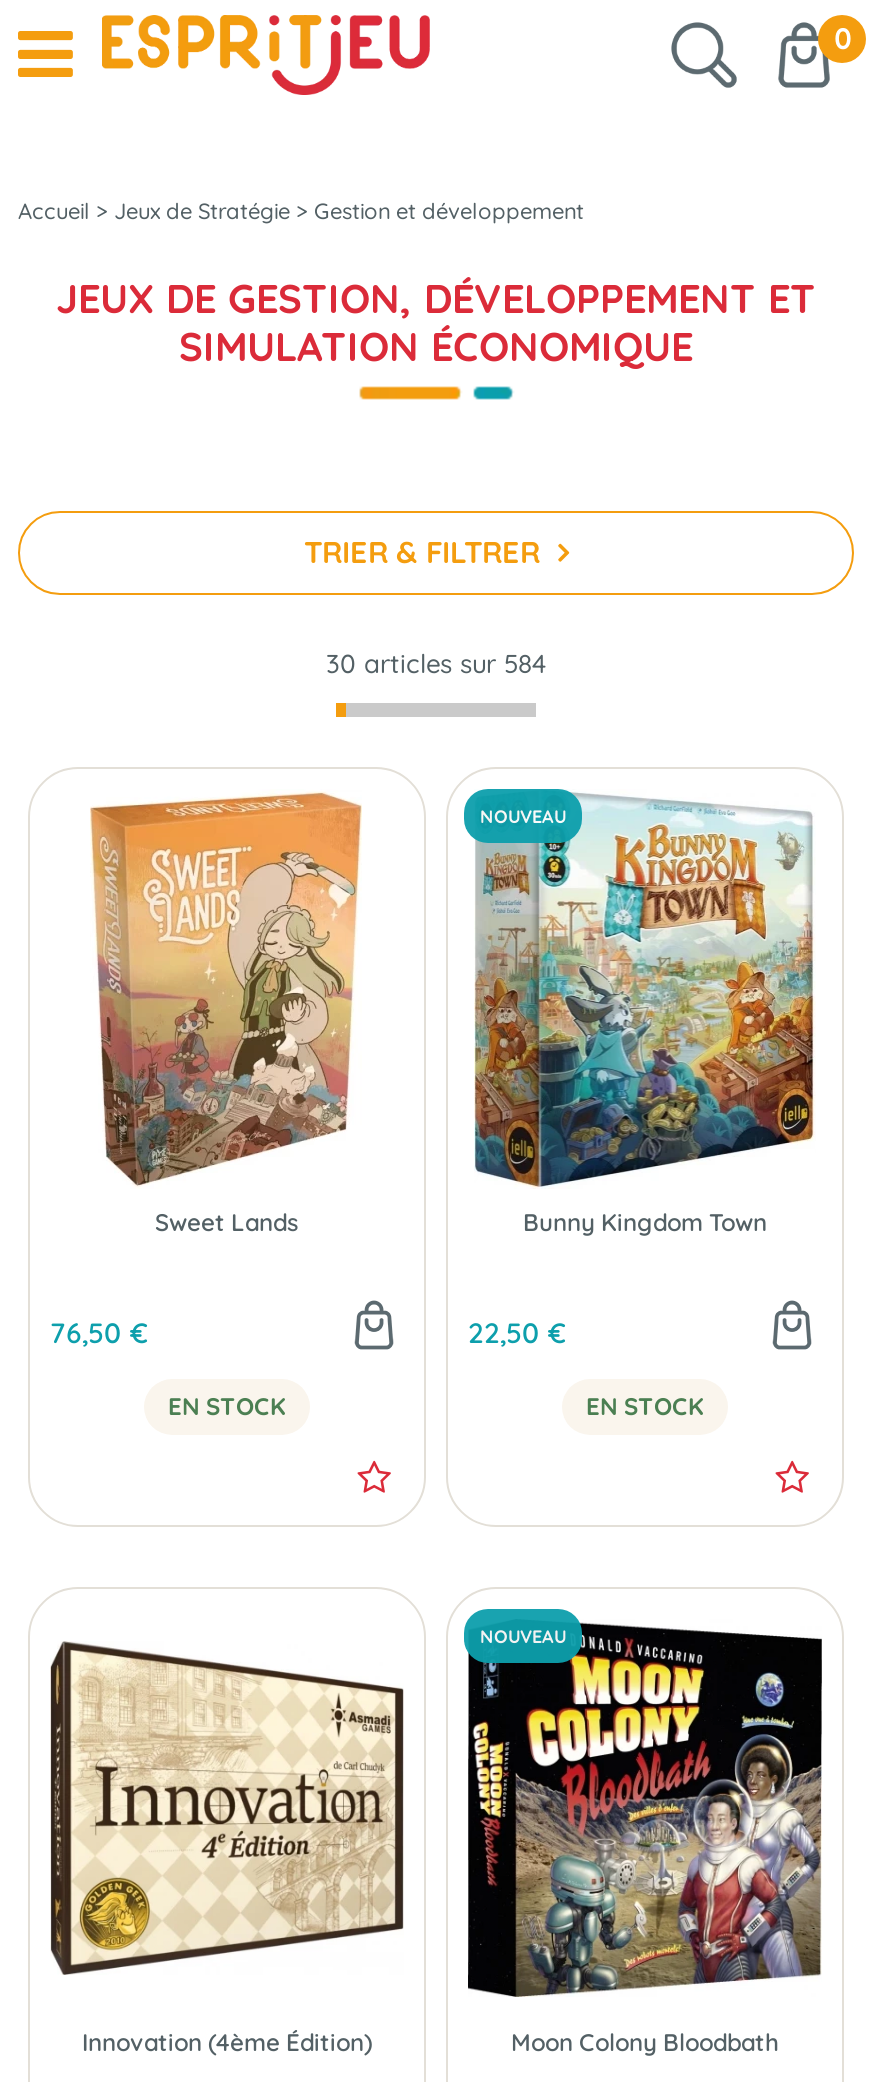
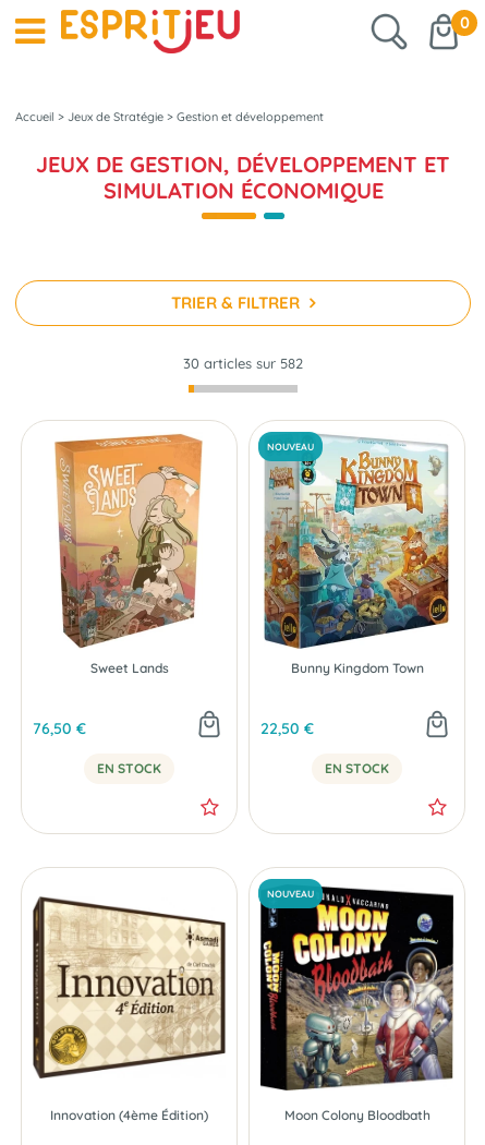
[326,647,546,679] 30 articles sur 584 -> [183,354,303,372] 30 articles sur 582

